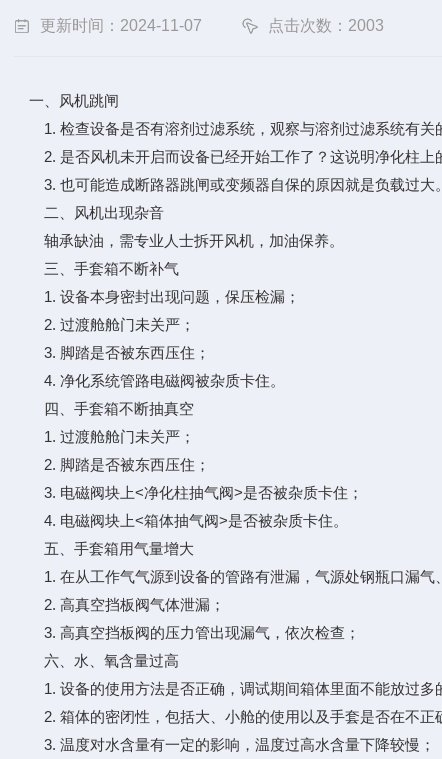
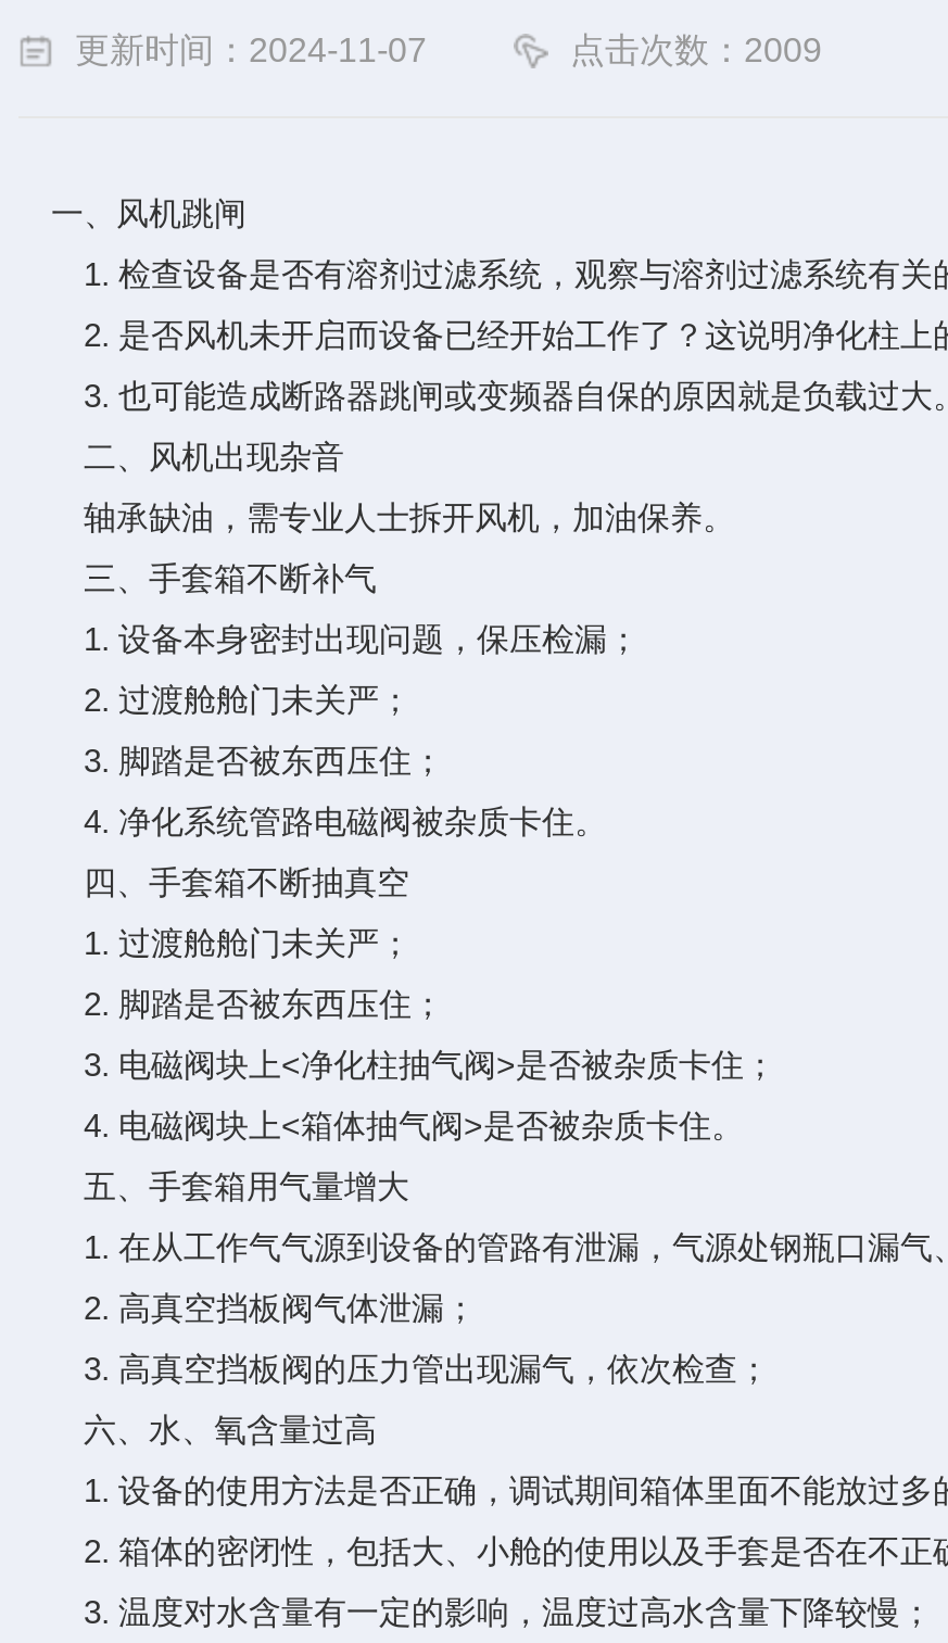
[268,17,384,34] 点击次数：2003 -> [570,31,822,68] 点击次数：2009

